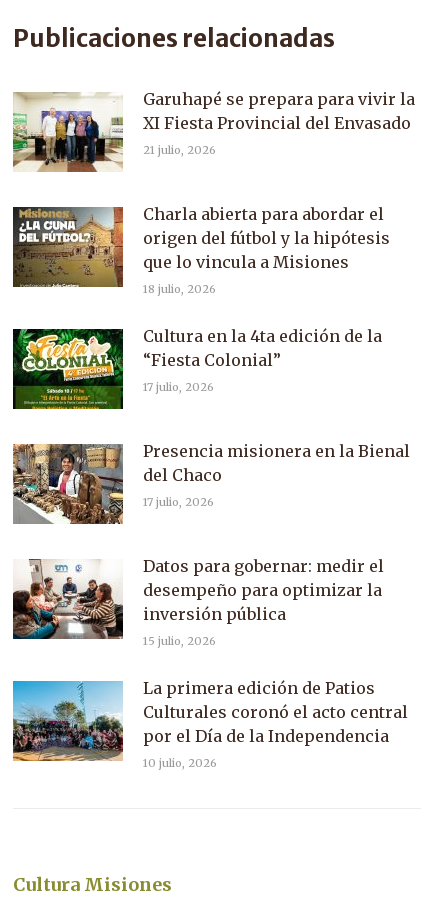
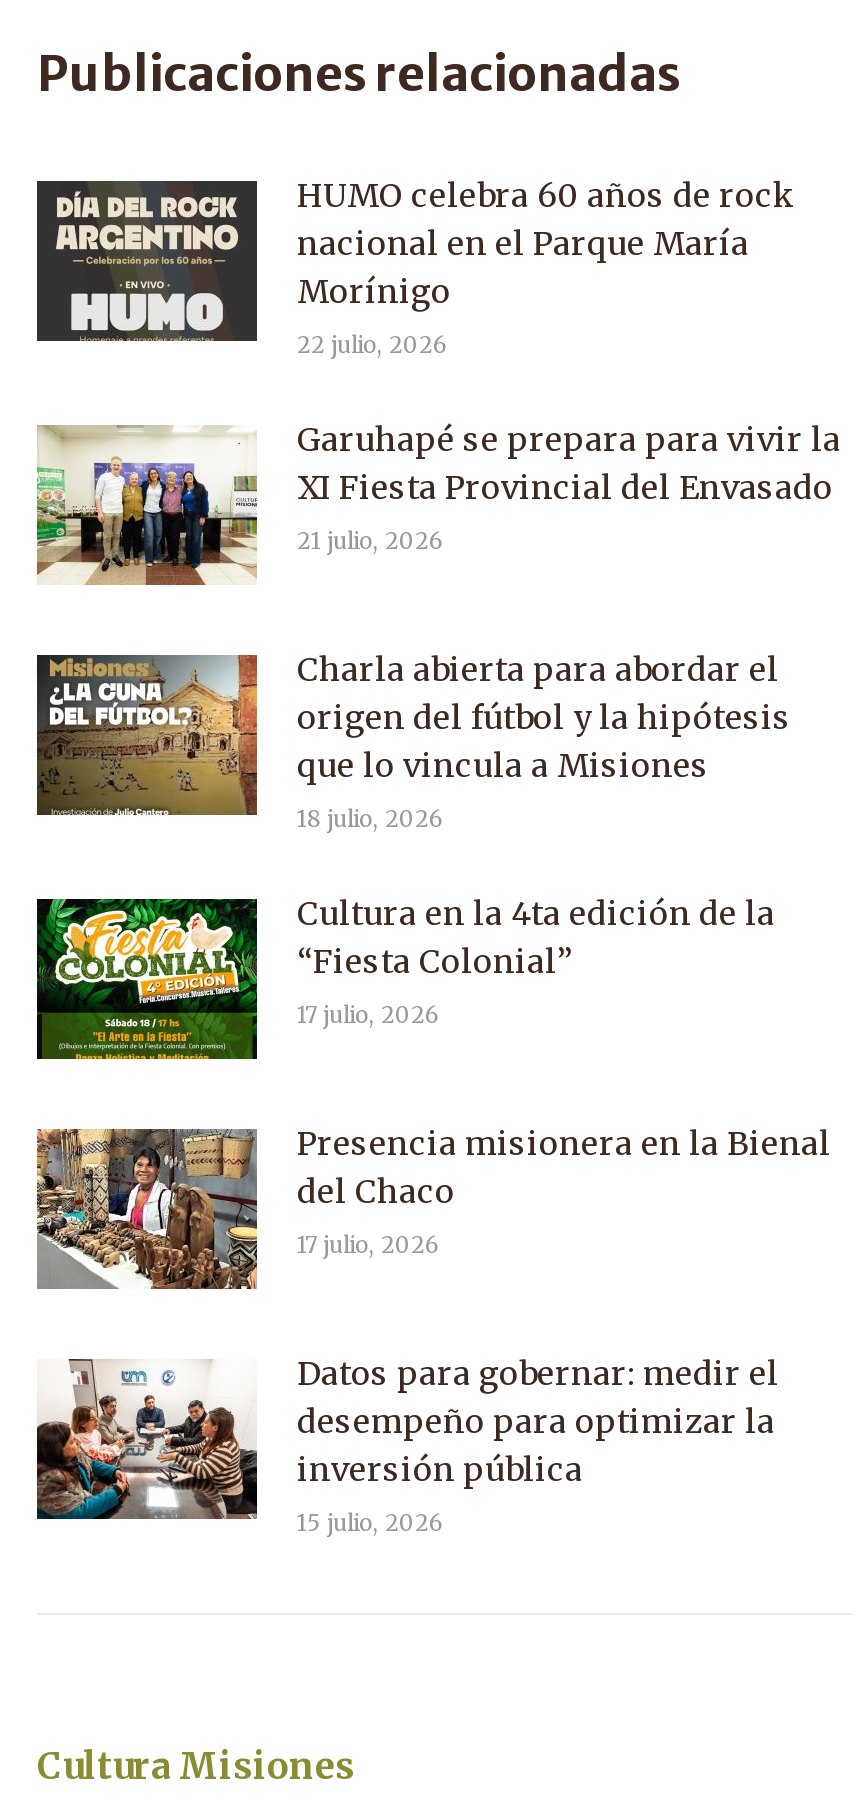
none -> [35,176,795,360] [image] | HUMO celebra 60 años de rock | nacional en el Parque María | Morínigo | 22 julio, 2026
moved [11,89,415,648] -> [33,420,841,1538]: [image] | Garuhapé se prepara para vivir la | XI Fiesta Provincial del Envasado | ... | inversión pública | 15 julio, 2026
[12,678,408,770] [image] | La primera edición de Patios | Culturales coronó el acto central | por el Día de la Independencia | 10 julio, 2026 -> none

